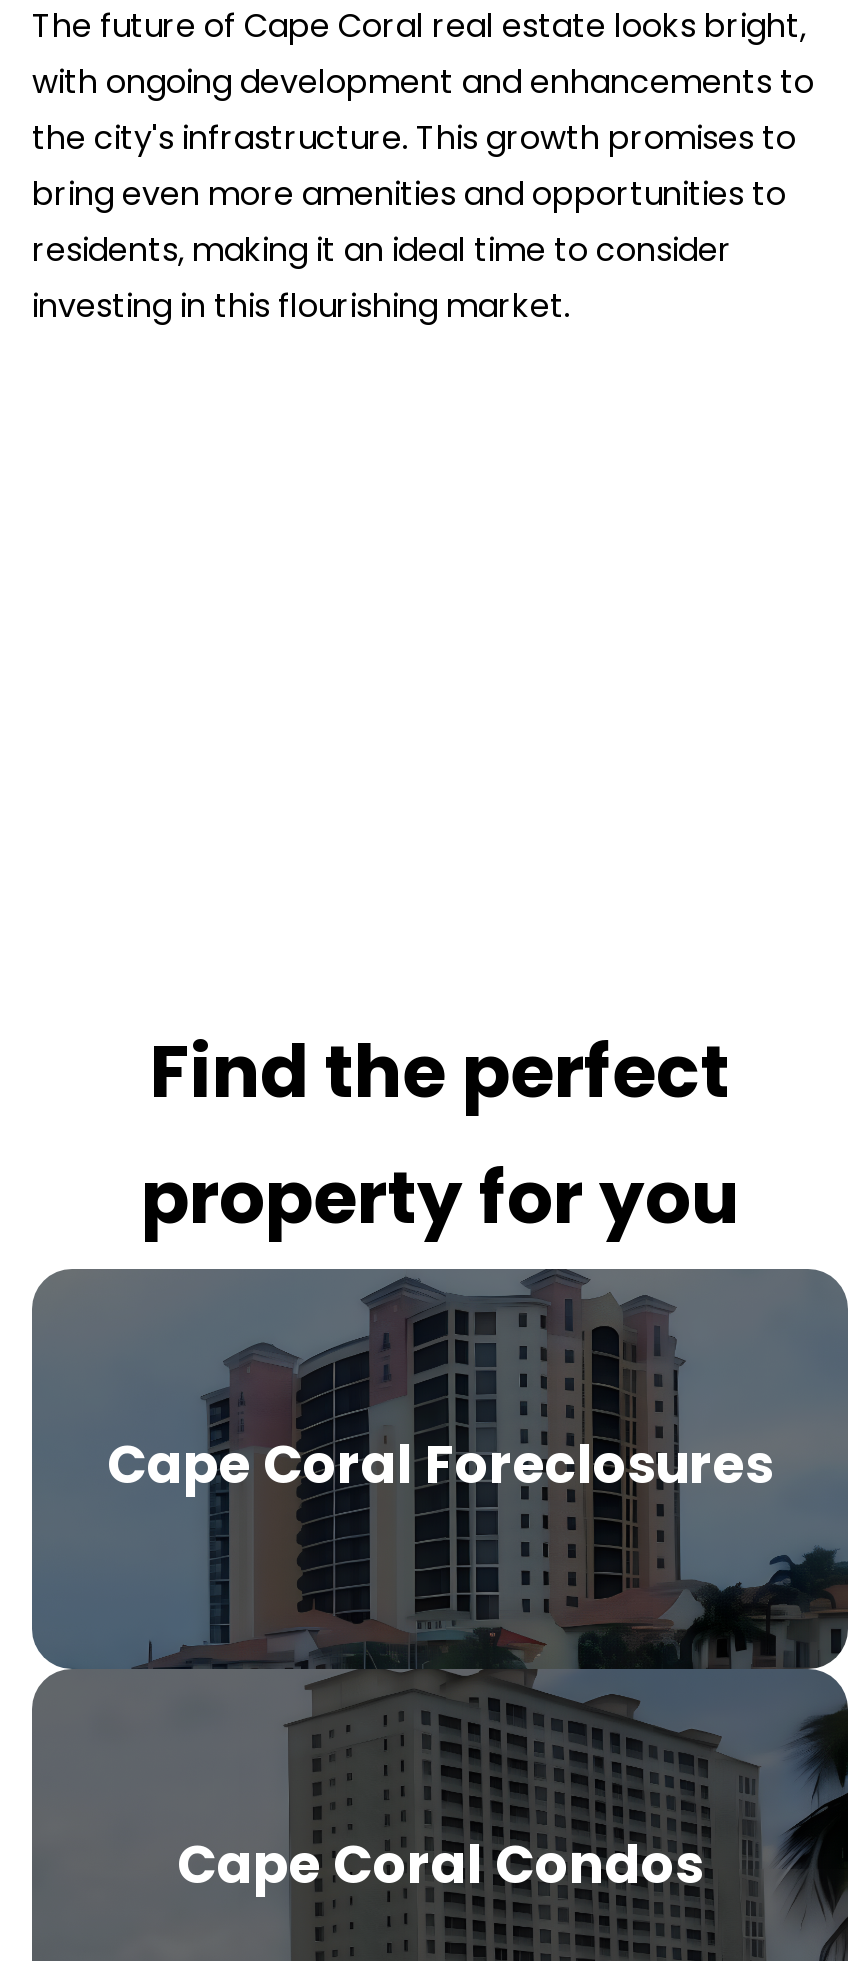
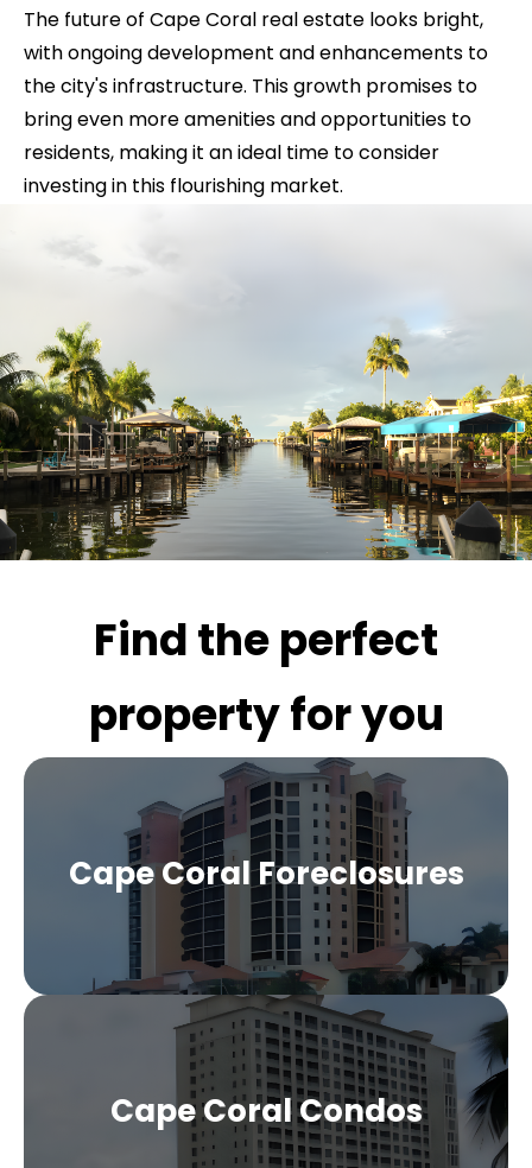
none -> [4,235,528,561] [image]

